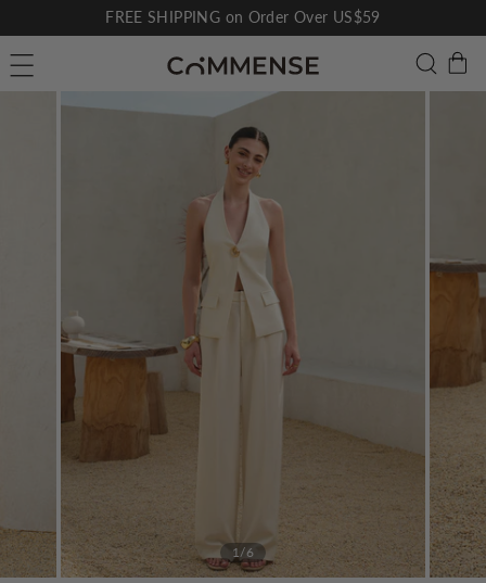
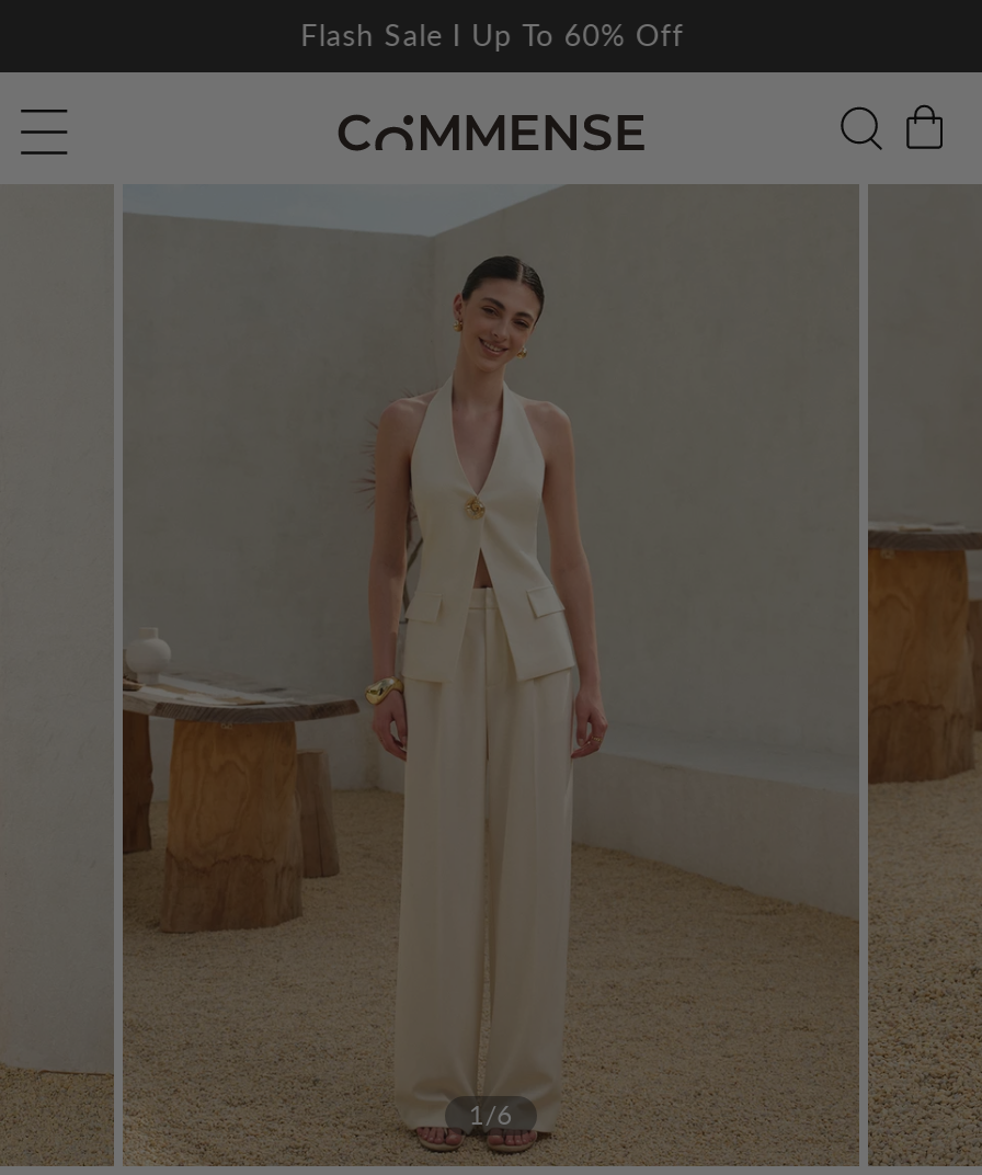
[105,9,381,26] FREE SHIPPING on Order Over US$59 -> [299,18,683,53] Flash Sale I Up To 60% Off

